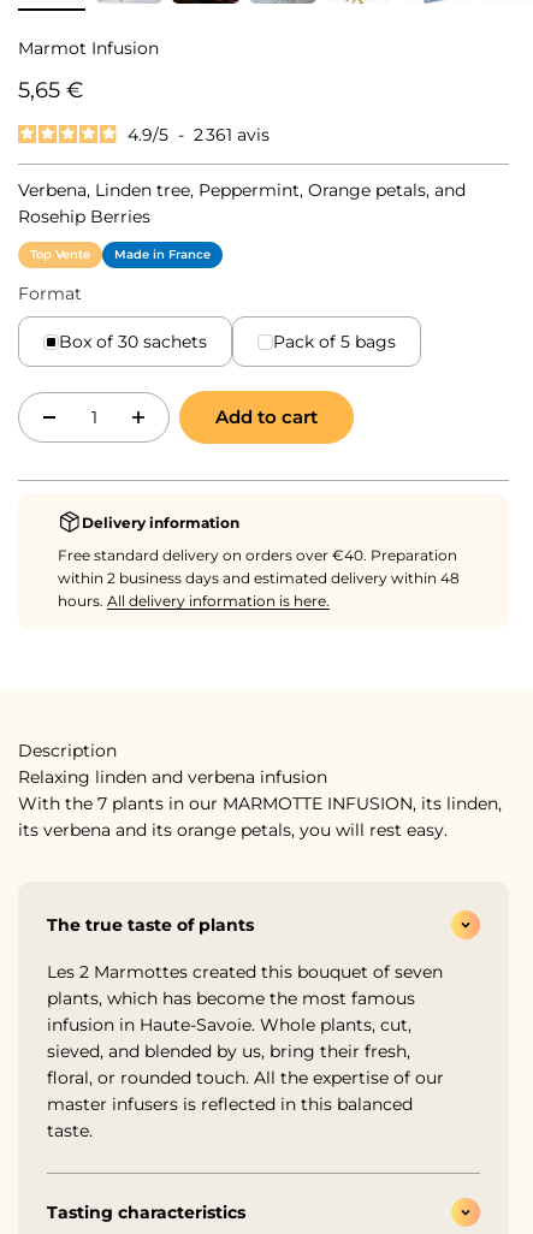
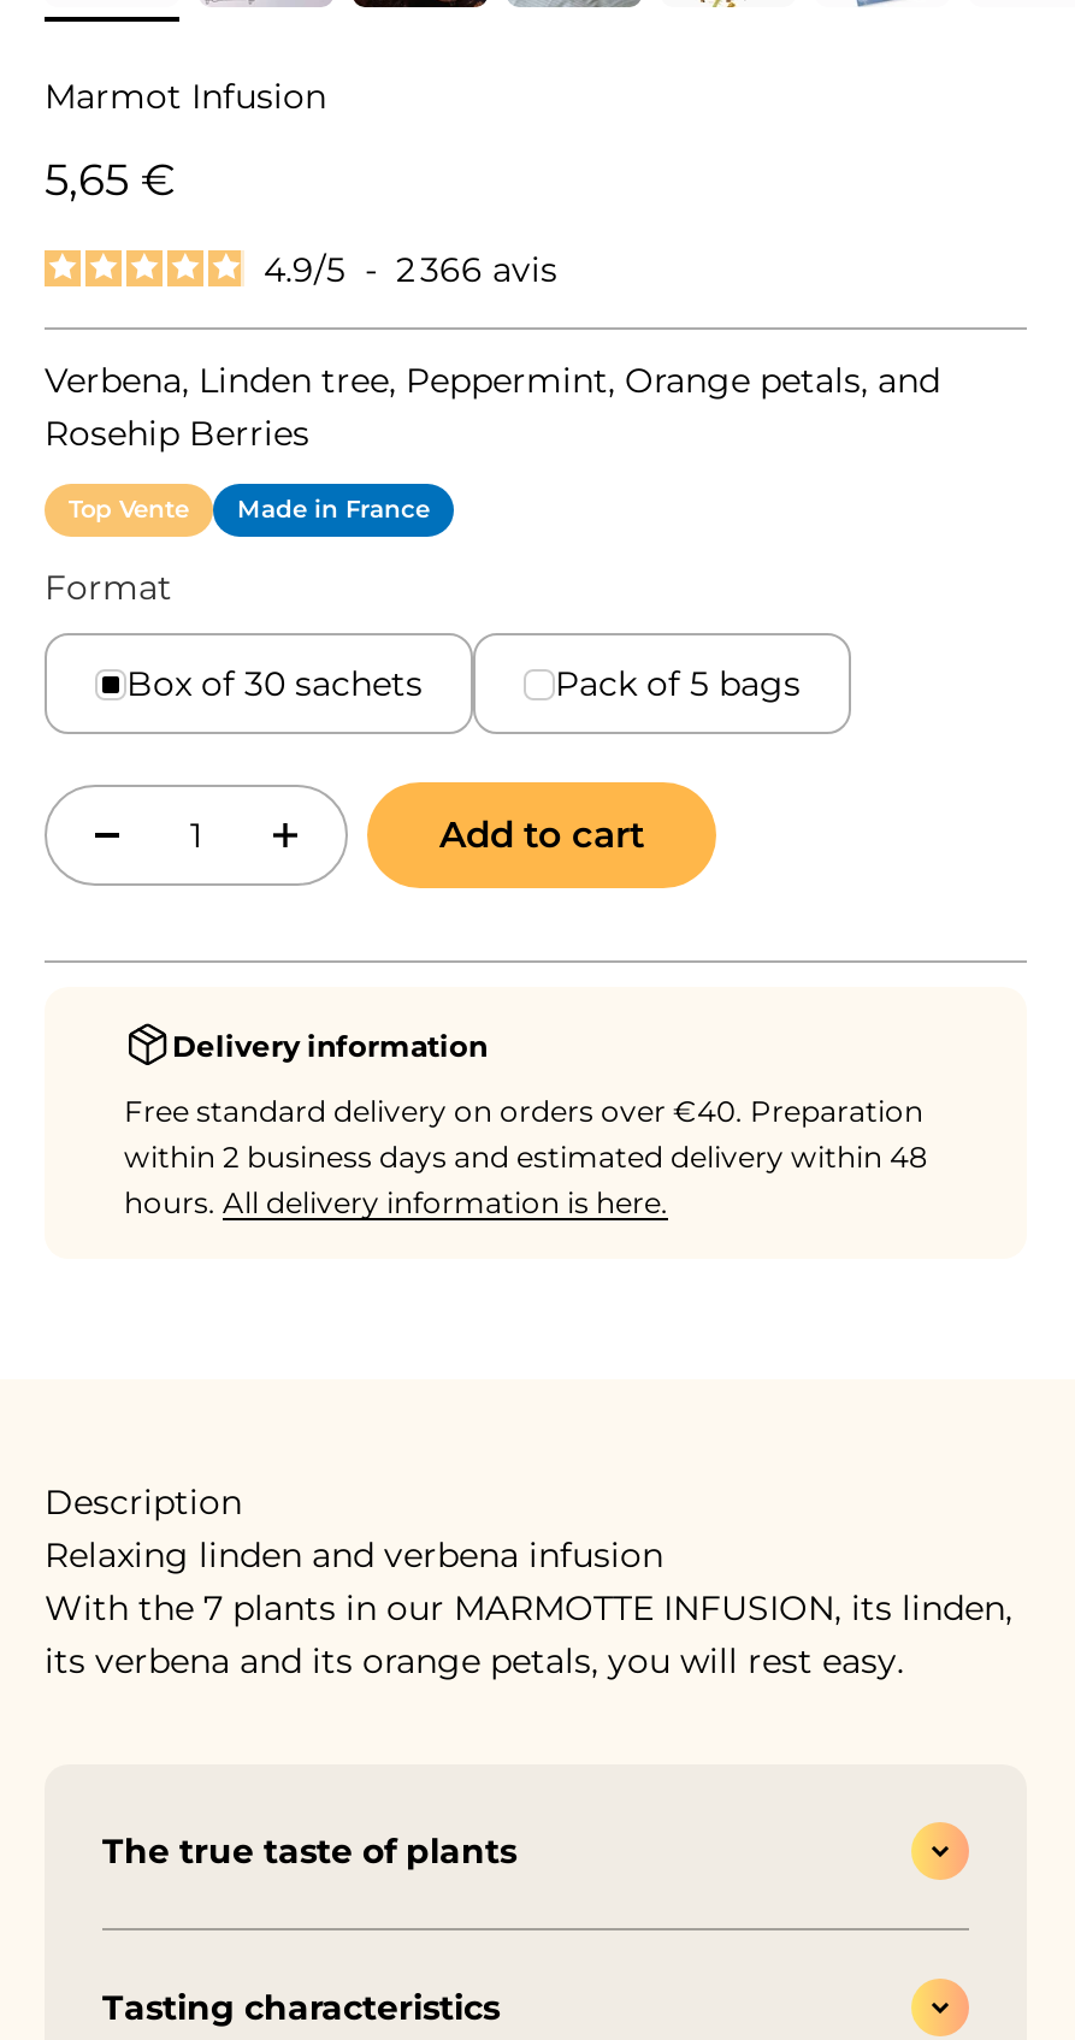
[128,124,270,146] 4.9/5 - 2 361 avis -> [264,248,557,291] 4.9/5 - 2 366 avis
[47,961,444,1141] Les 2 Marmottes created this bouquet of seven | plants, which has become the most famous | infusion in Haute-Savoie. Whole plants, cut, | sieved, and blended by us, bring their fresh, | floral, or rounded touch. All the expertise of our | master infusers is reflected in this balanced | taste. -> none

